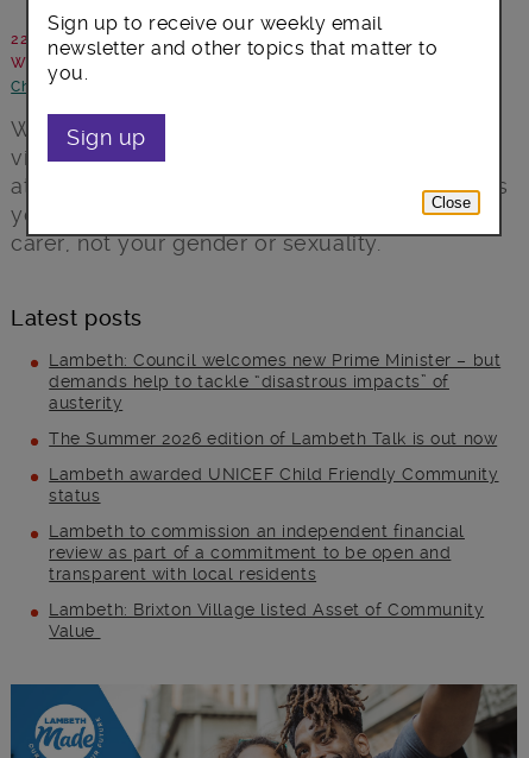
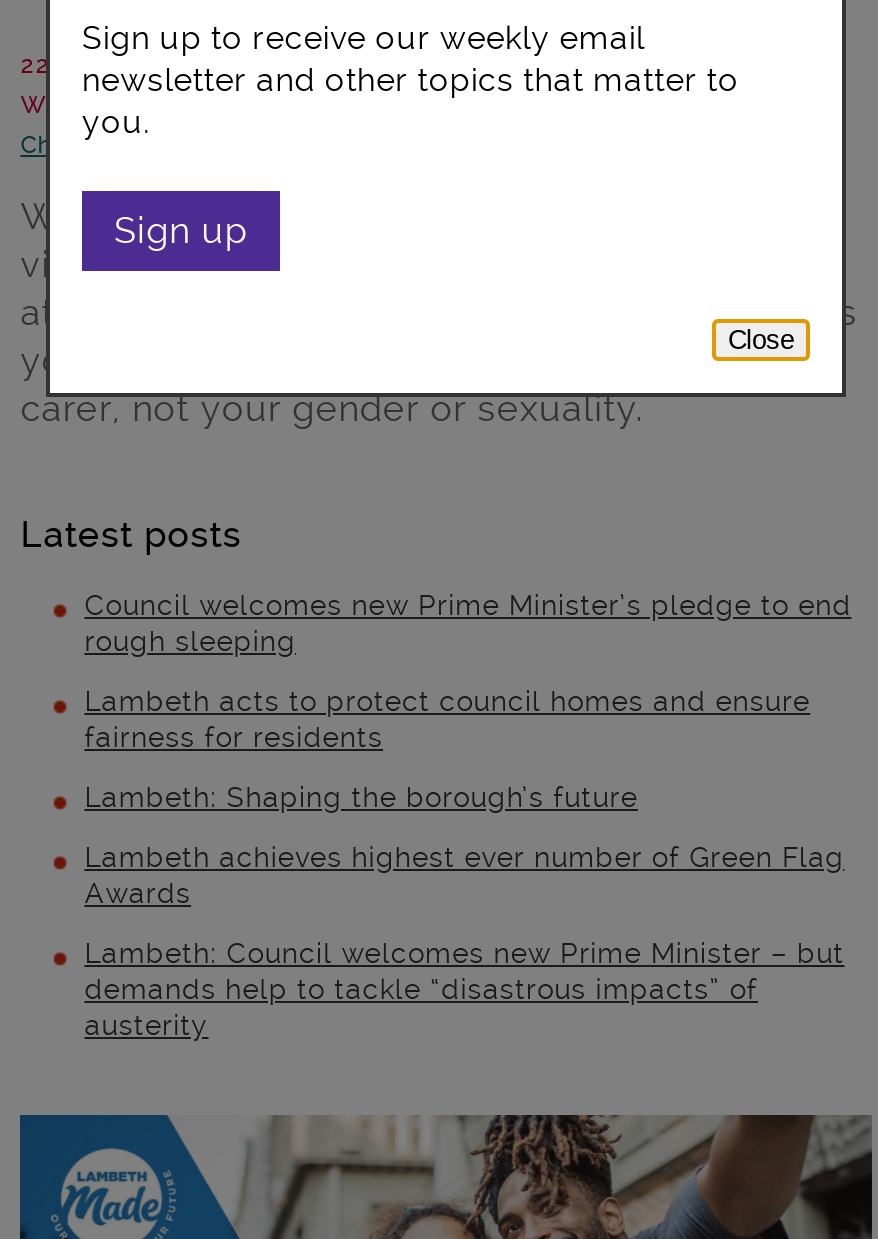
none -> [84,589,852,909] Council welcomes new Prime Minister’s pledge to end | rough sleeping | Lambeth acts to protect council homes and ensure | fairness for residents | Lambeth: Shaping the borough’s future | Lambeth achieves highest ever number of Green Flag | Awards
moved [49,351,501,413] -> [84,937,844,1041]: Lambeth: Council welcomes new Prime Minister – but | demands help to tackle “disastrous impacts” of | austerity
[49,429,499,641] The Summer 2026 edition of Lambeth Talk is out now | Lambeth awarded UNICEF Child Friendly Community | status | Lambeth to commission an independent financial | review as part of a commitment to be open and | transparent with local residents | Lambeth: Brixton Village listed Asset of Community | Value -> none

